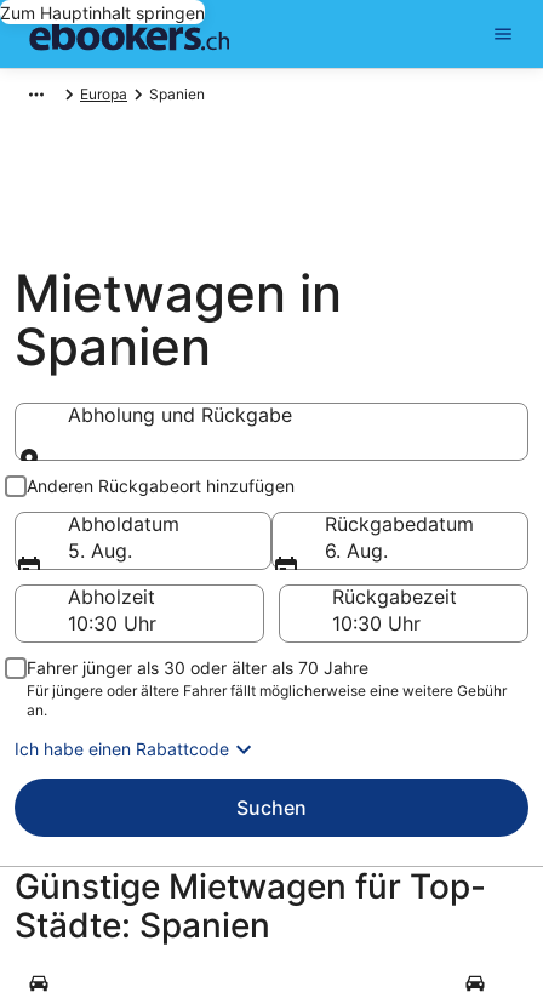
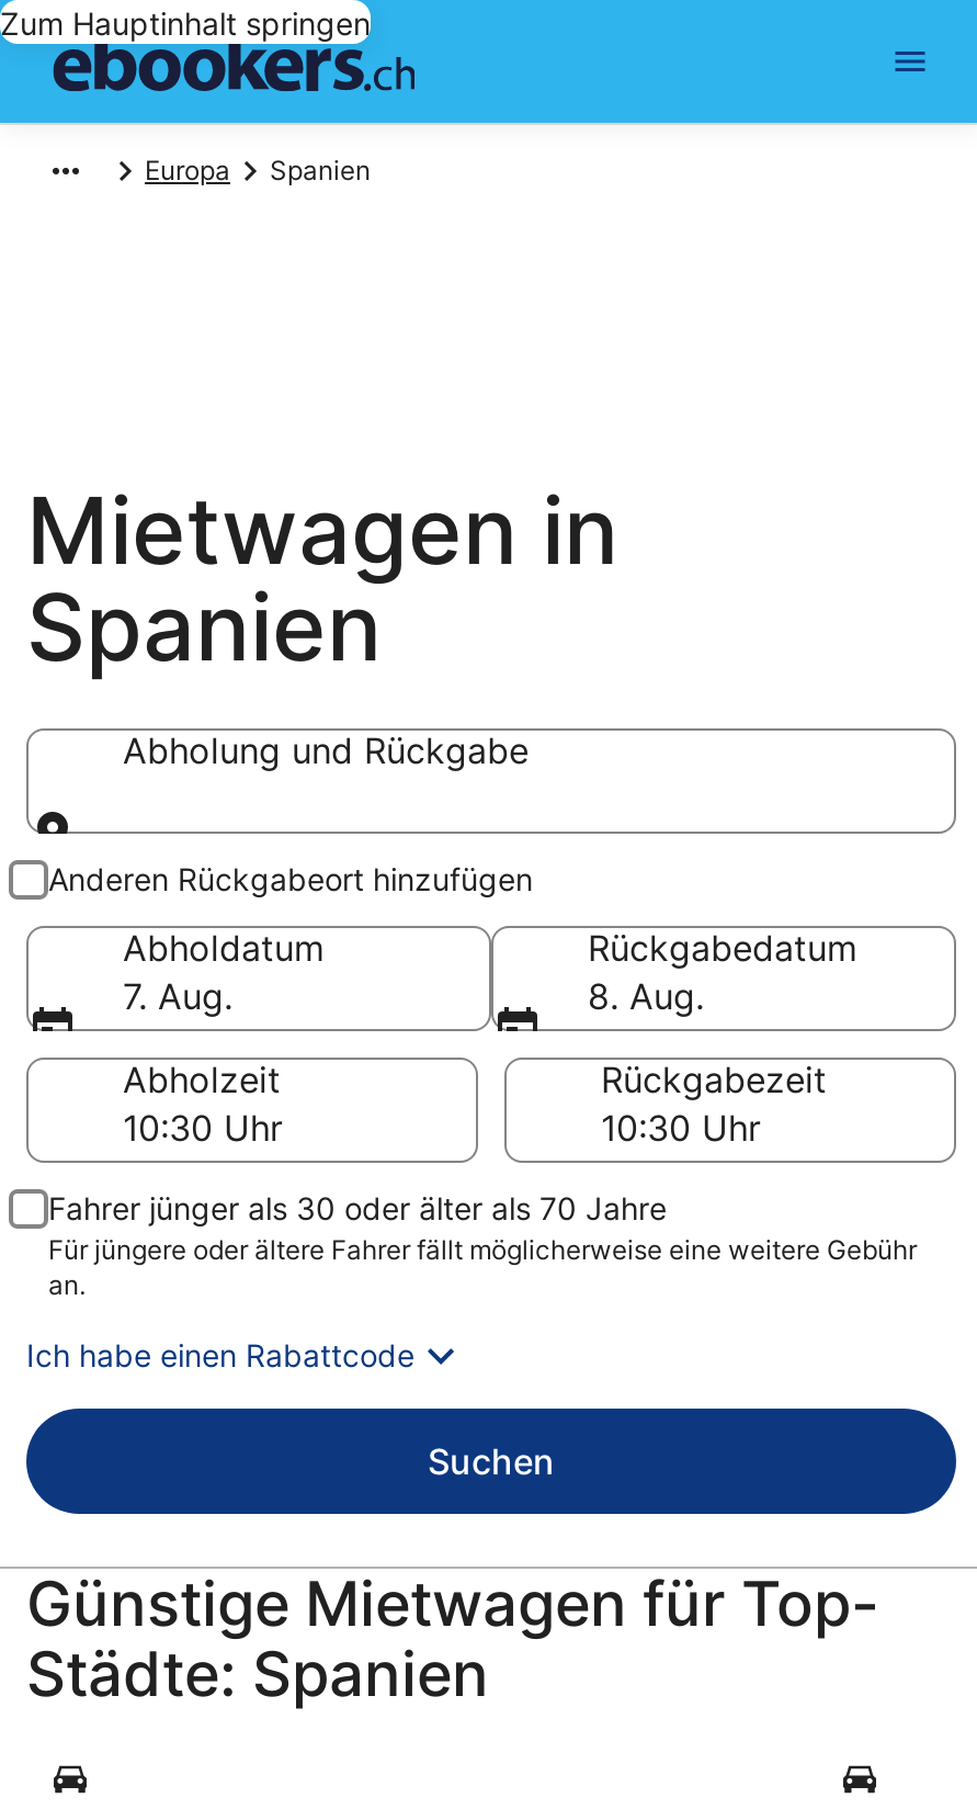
[68,538,132,563] 5. Aug. -> [123,974,232,1018] 7. Aug.
[325,538,388,563] 6. Aug. -> [588,974,704,1018] 8. Aug.

